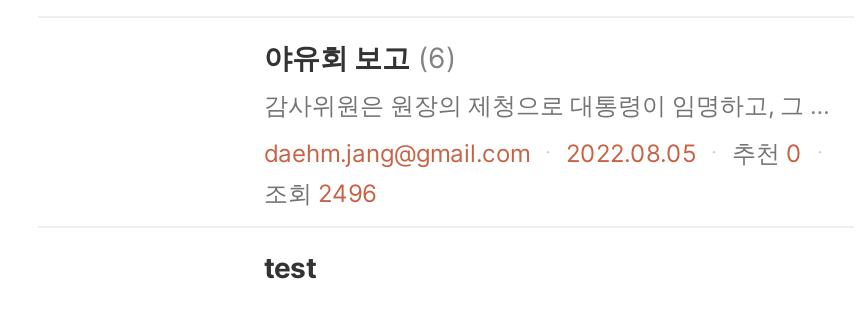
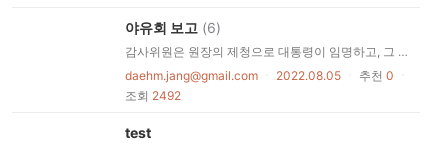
[264,178,376,208] 조회 2496 -> [125,88,181,103] 조회 2492

